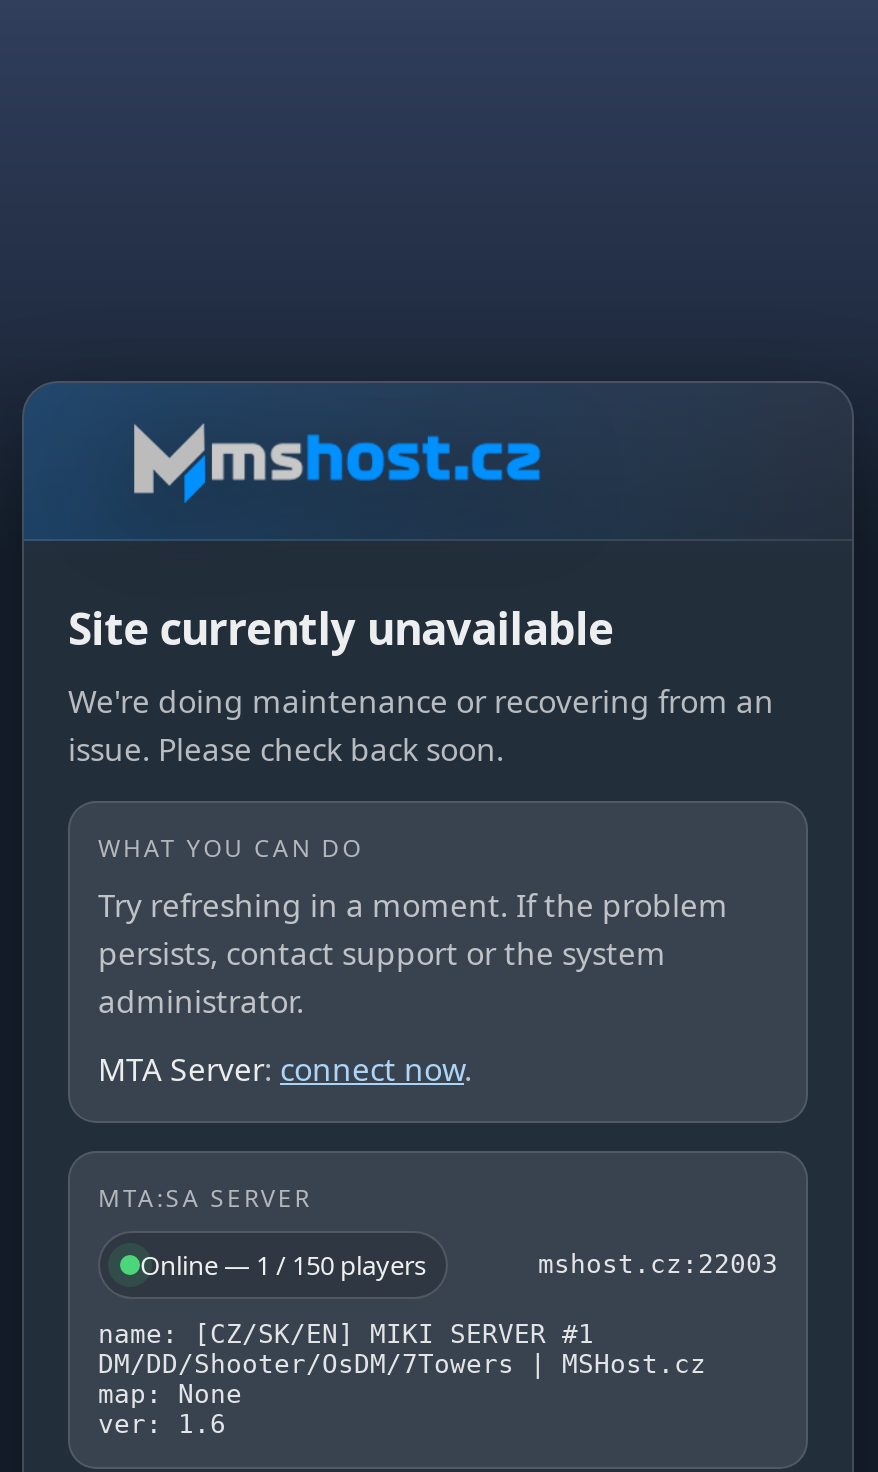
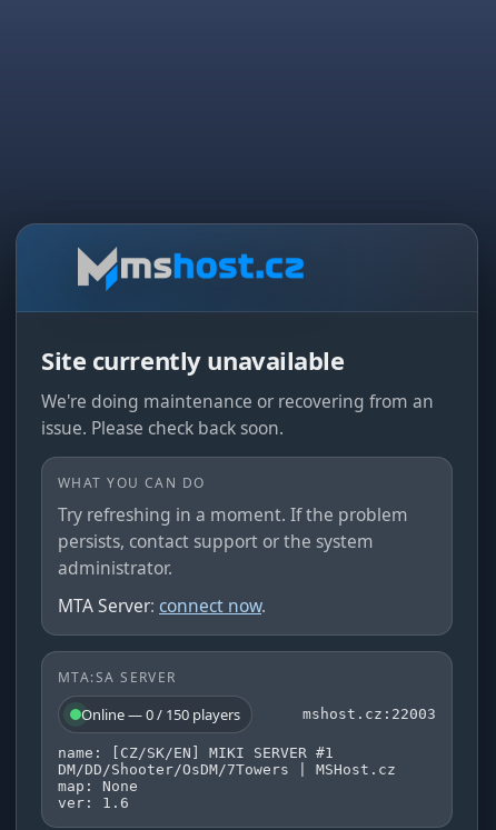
[140,1247,426,1283] Online — 1 / 150 players -> [81,704,240,724] Online — 0 / 150 players

